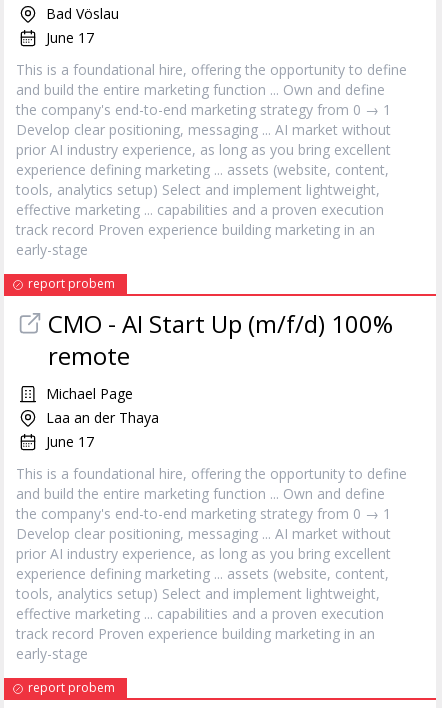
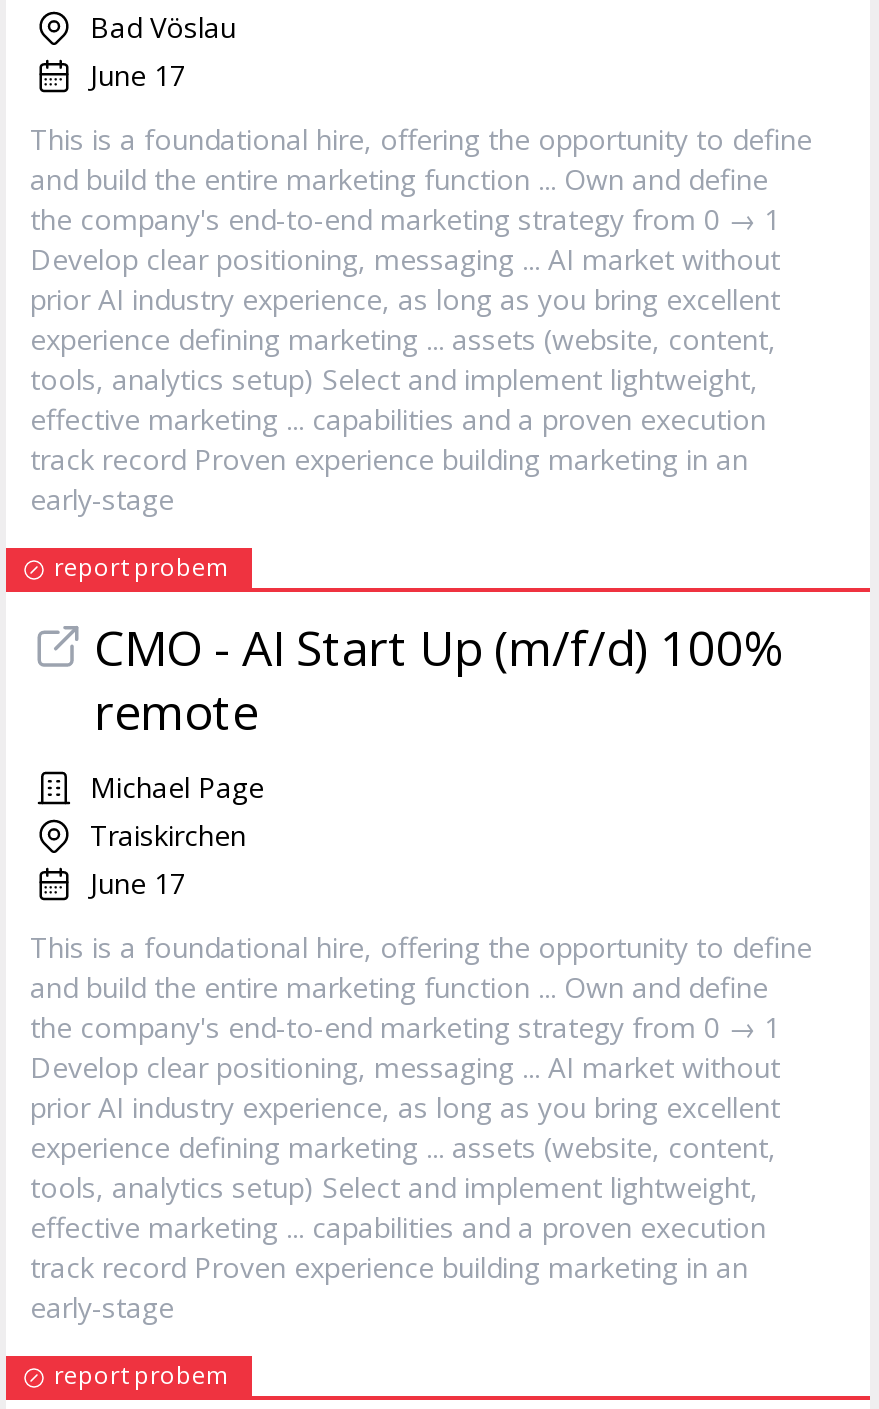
[46,408,159,427] Laa an der Thaya -> [90,816,246,854] Traiskirchen

